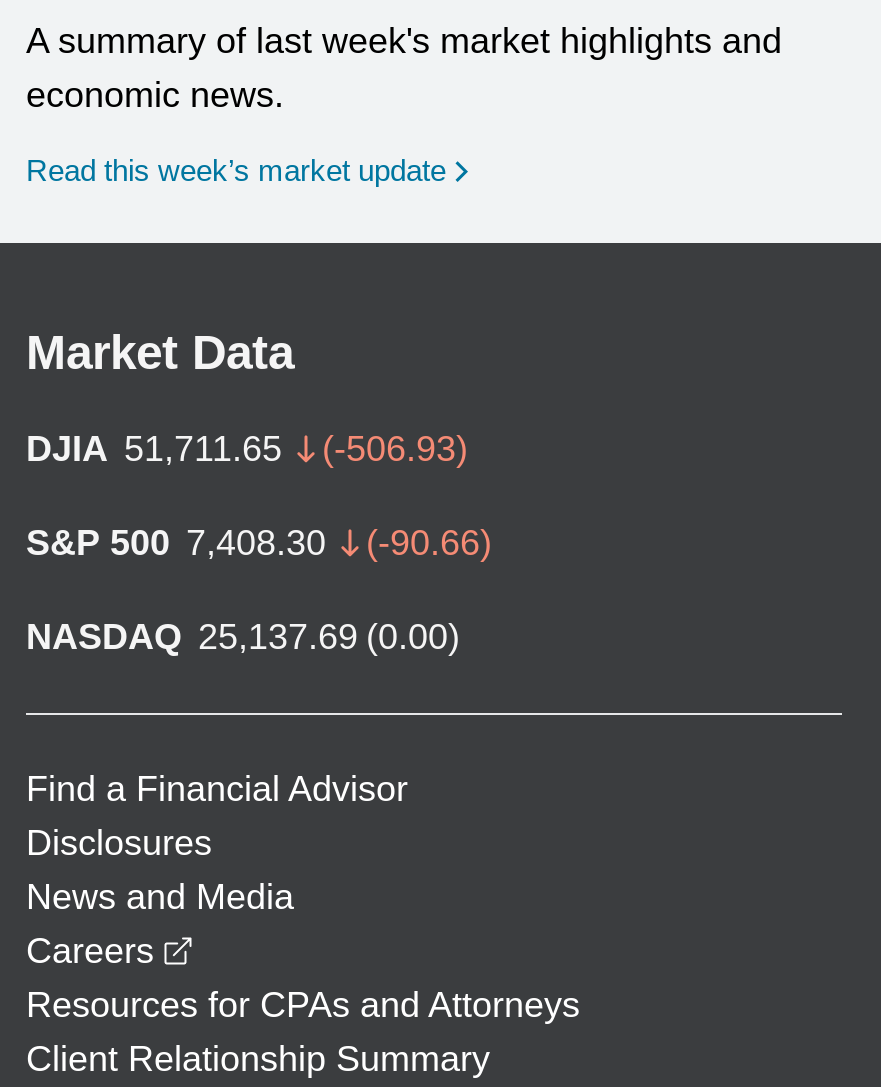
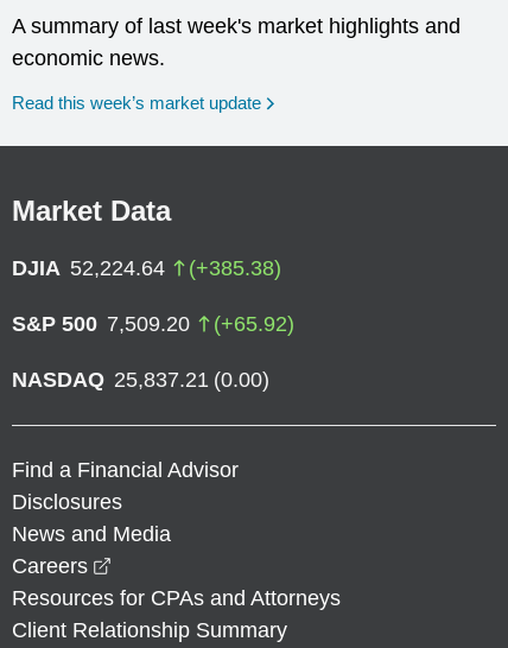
[26,429,468,469] DJIA 51,711.65 | (-506.93) -> [12,256,281,280] DJIA 52,224.64 | (+385.38)
[26,523,492,563] S&P 500 7,408.30 | (-90.66) -> [12,312,294,336] S&P 500 7,509.20 | (+65.92)
[26,617,460,657] NASDAQ 25,137.69 (0.00) -> [12,368,269,391] NASDAQ 25,837.21 (0.00)

